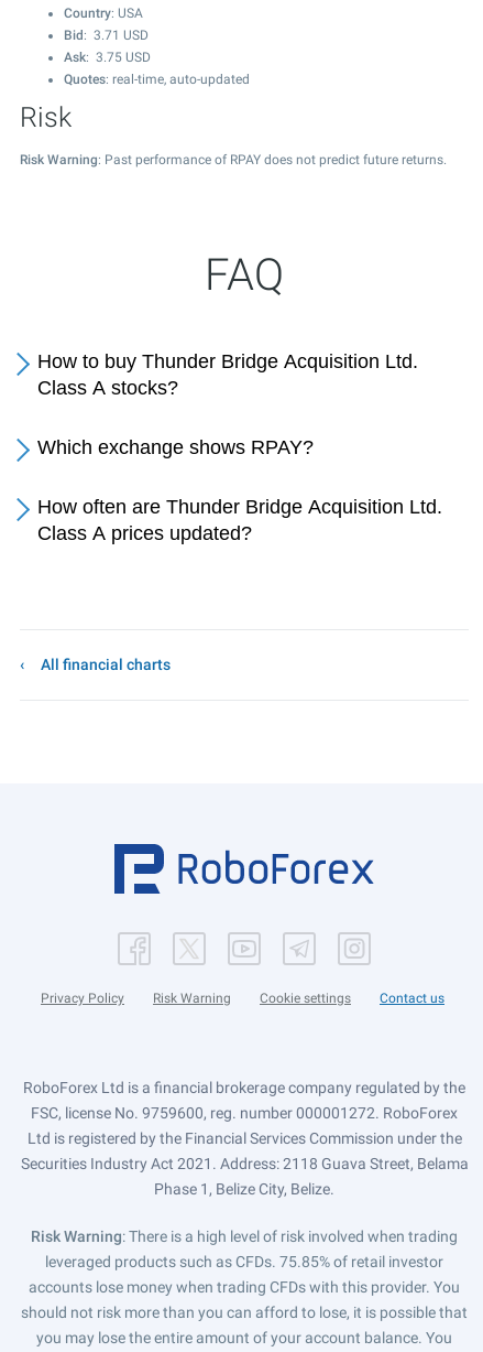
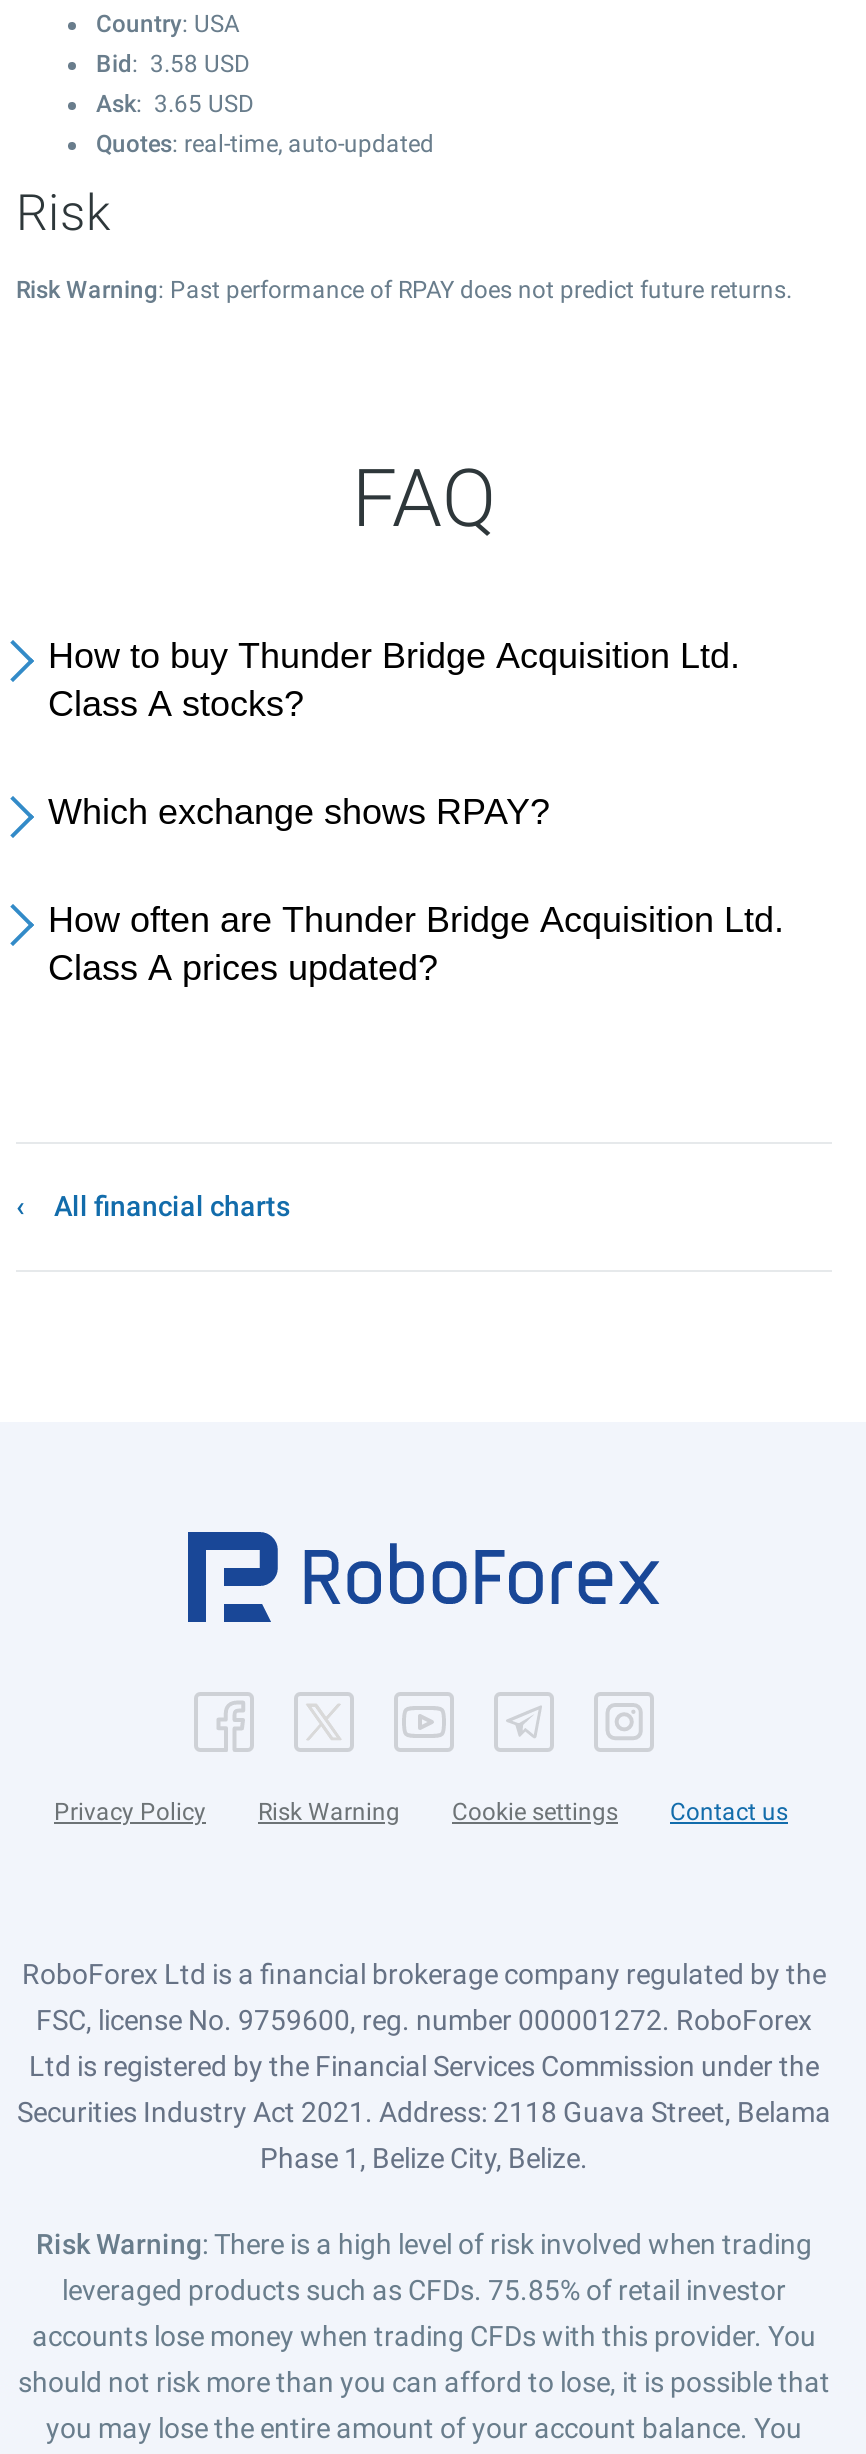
[64,28,149,43] Bid: 3.71 USD -> [96,50,250,78] Bid: 3.58 USD
[64,50,151,65] Ask: 3.75 USD -> [96,90,254,118] Ask: 3.65 USD

